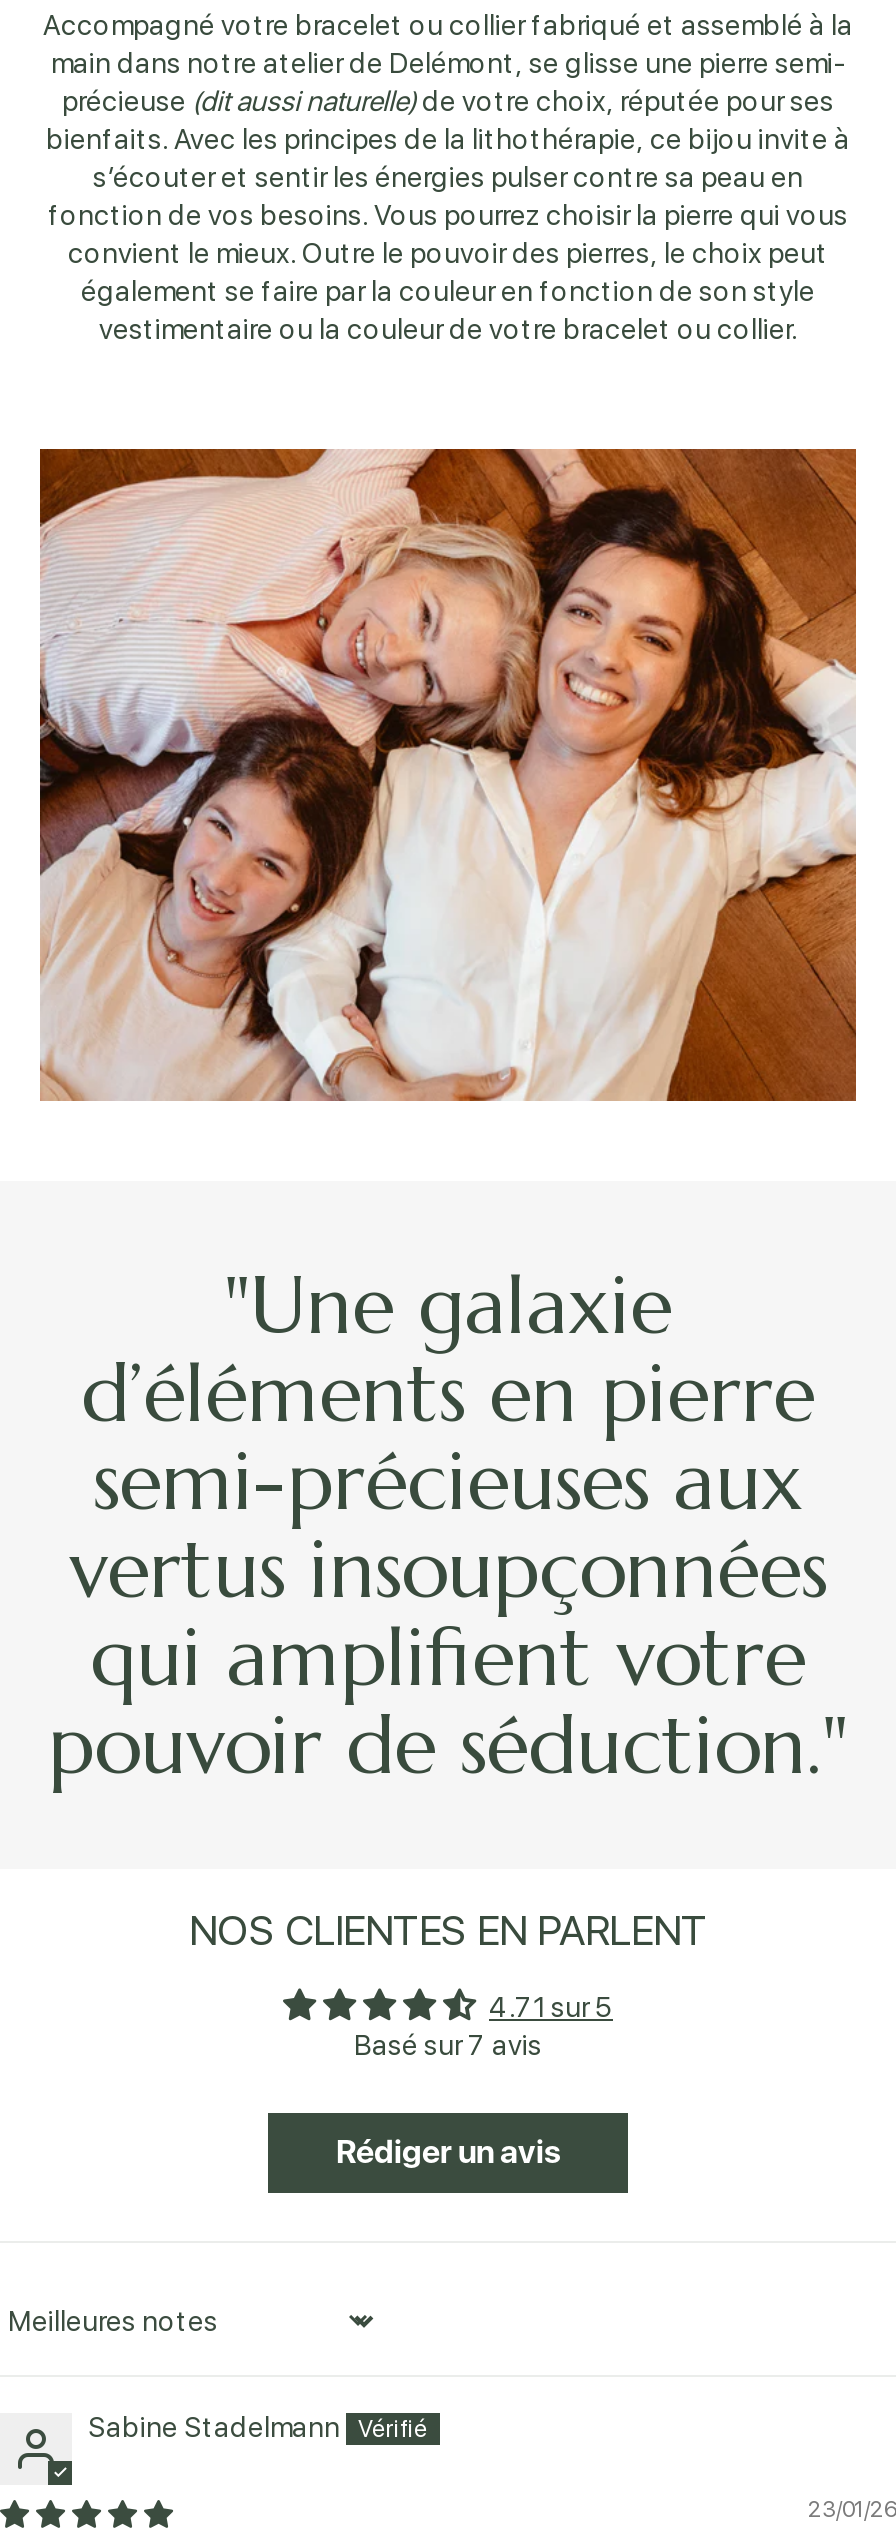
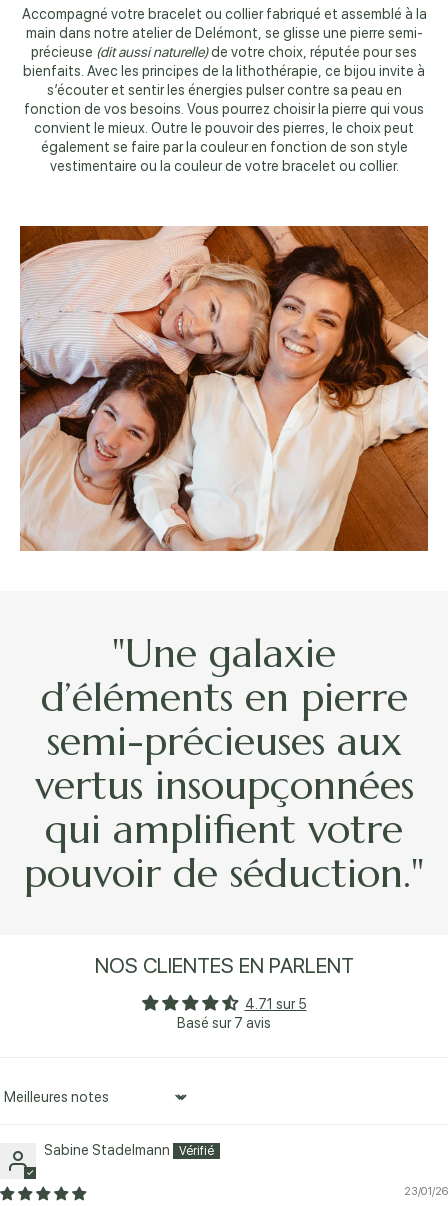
[336,2132,560,2170] Rédiger un avis -> none

